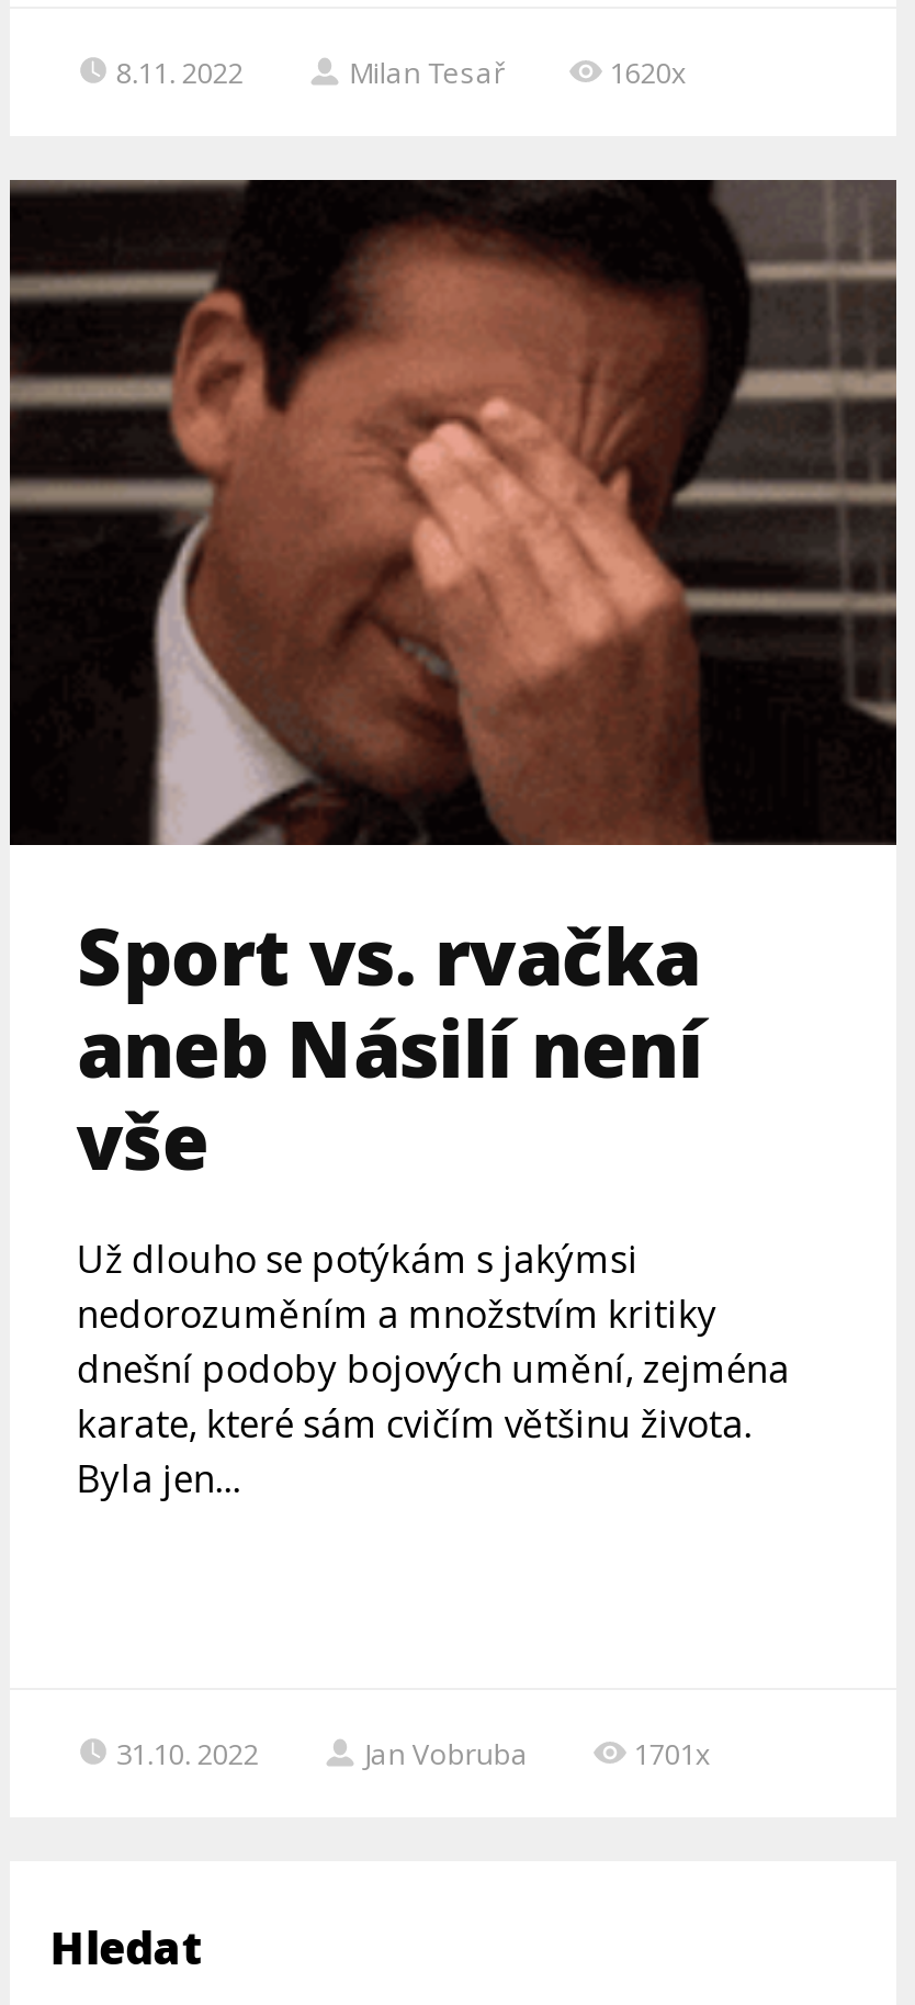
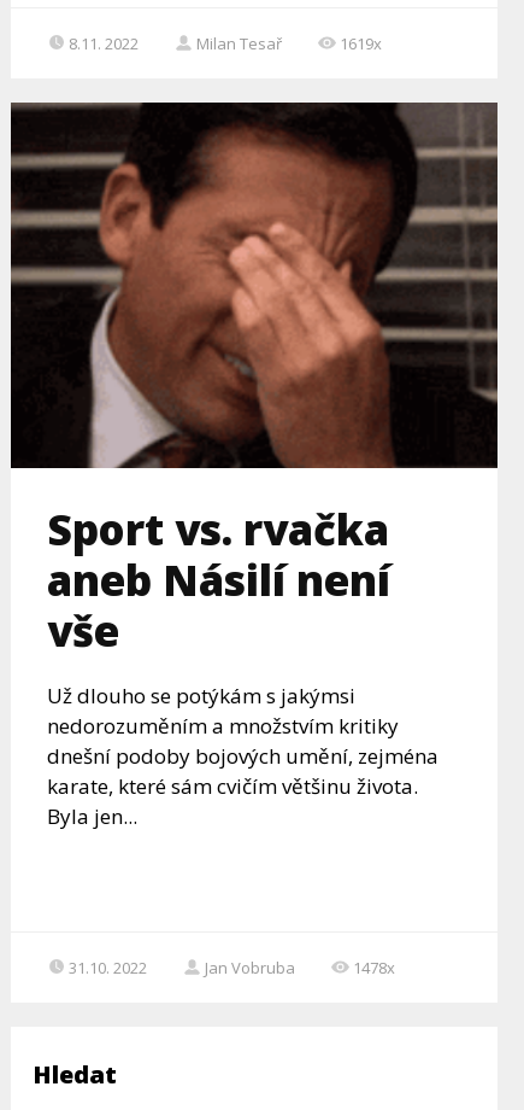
[610,53,687,93] 1620x -> [340,33,382,55] 1619x
[634,1733,711,1773] 1701x -> [353,956,396,978] 1478x

